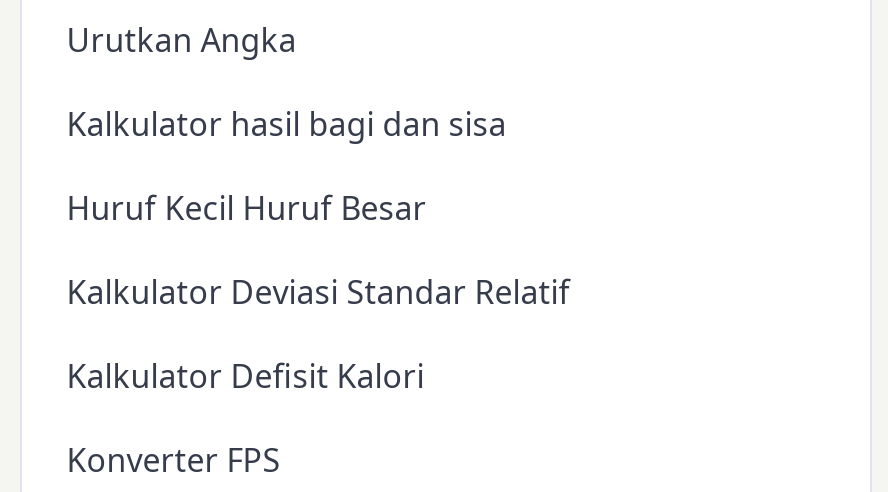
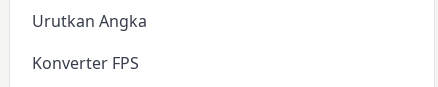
[66,102,570,398] Kalkulator hasil bagi dan sisa | Huruf Kecil Huruf Besar | Kalkulator Deviasi Standar Relatif | Kalkulator Defisit Kalori -> none

